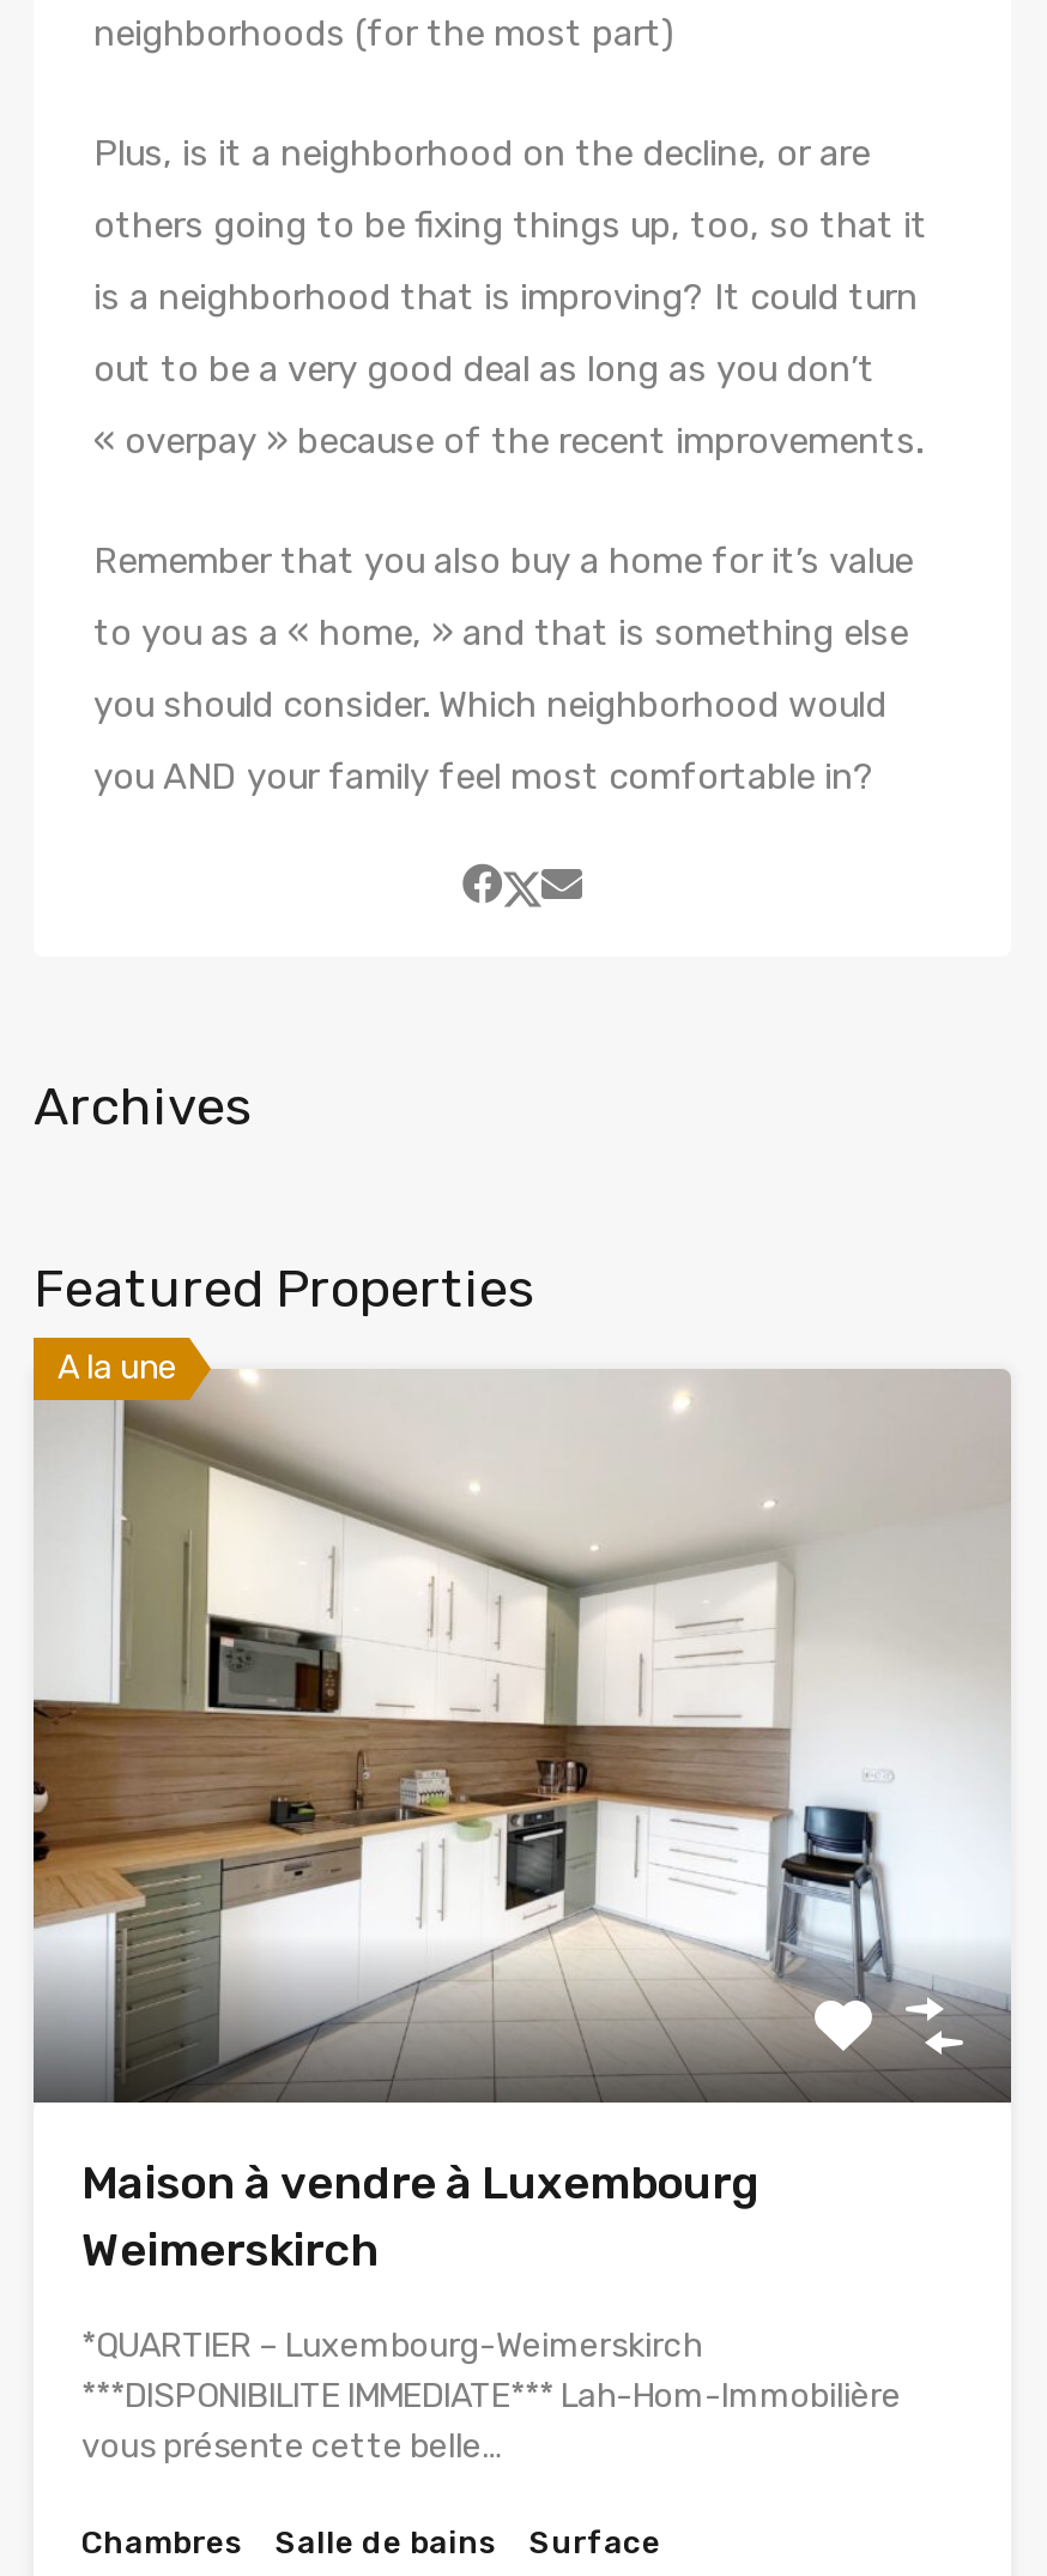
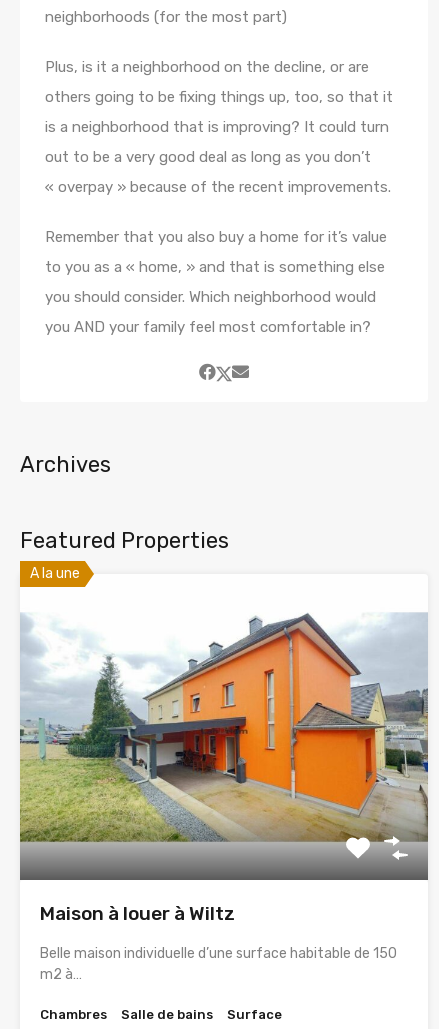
[31,1369,1011,2278] [image] | Maison à vendre à Luxembourg | Weimerskirch -> [20,575,429,925] [image] | Maison à louer à Wiltz
[81,2325,901,2467] *QUARTIER – Luxembourg-Weimerskirch | ***DISPONIBILITE IMMEDIATE*** Lah-Hom-Immobilière | vous présente cette belle… -> [40,945,397,983] Belle maison individuelle d’une surface habitable de 150 | m2 à…

